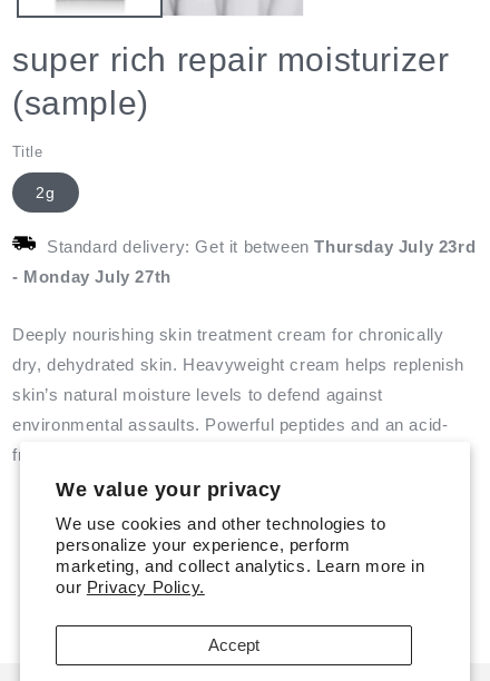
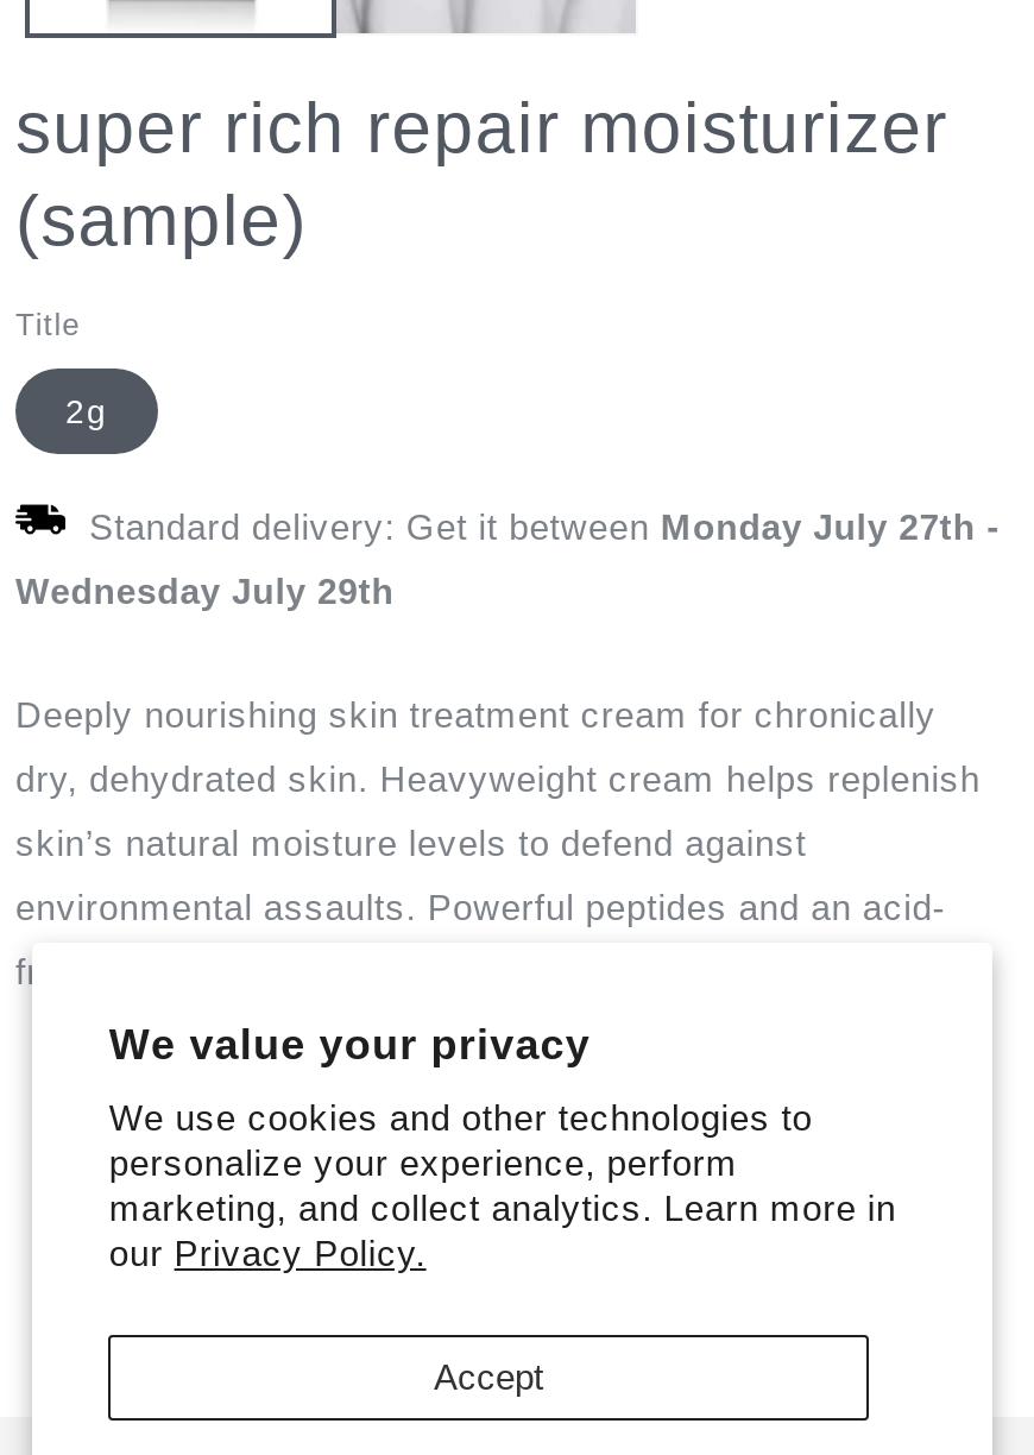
[47,237,476,255] Standard delivery: Get it between Thursday July 23rd -> [89,505,1000,546] Standard delivery: Get it between Monday July 27th -
[12,267,171,286] - Monday July 27th -> [15,570,394,610] Wednesday July 29th

